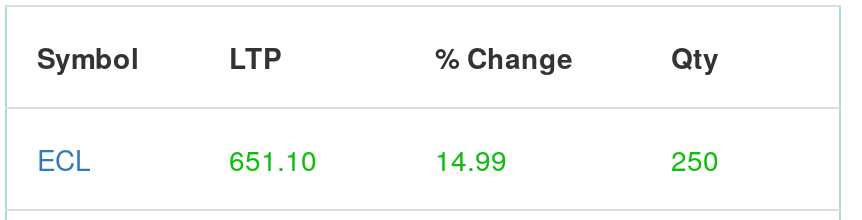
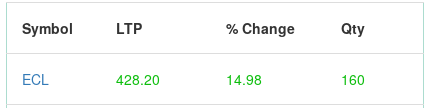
[229,139,719,179] 651.10 | 14.99 | 250 -> [116,69,365,89] 428.20 | 14.98 | 160

